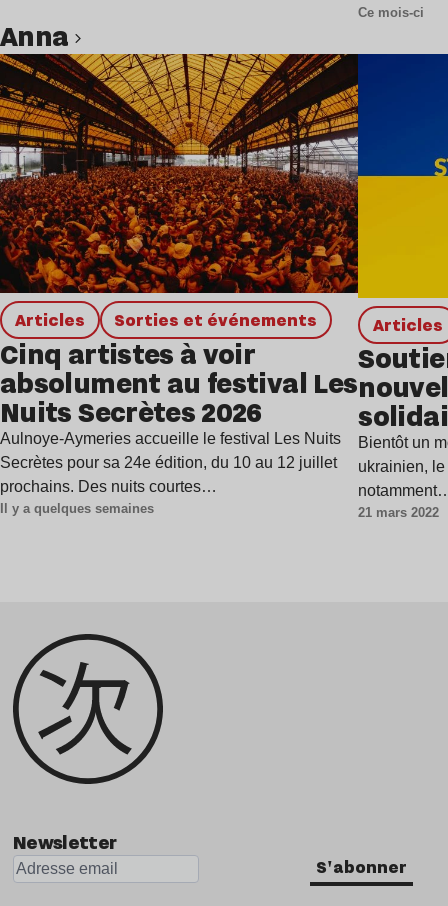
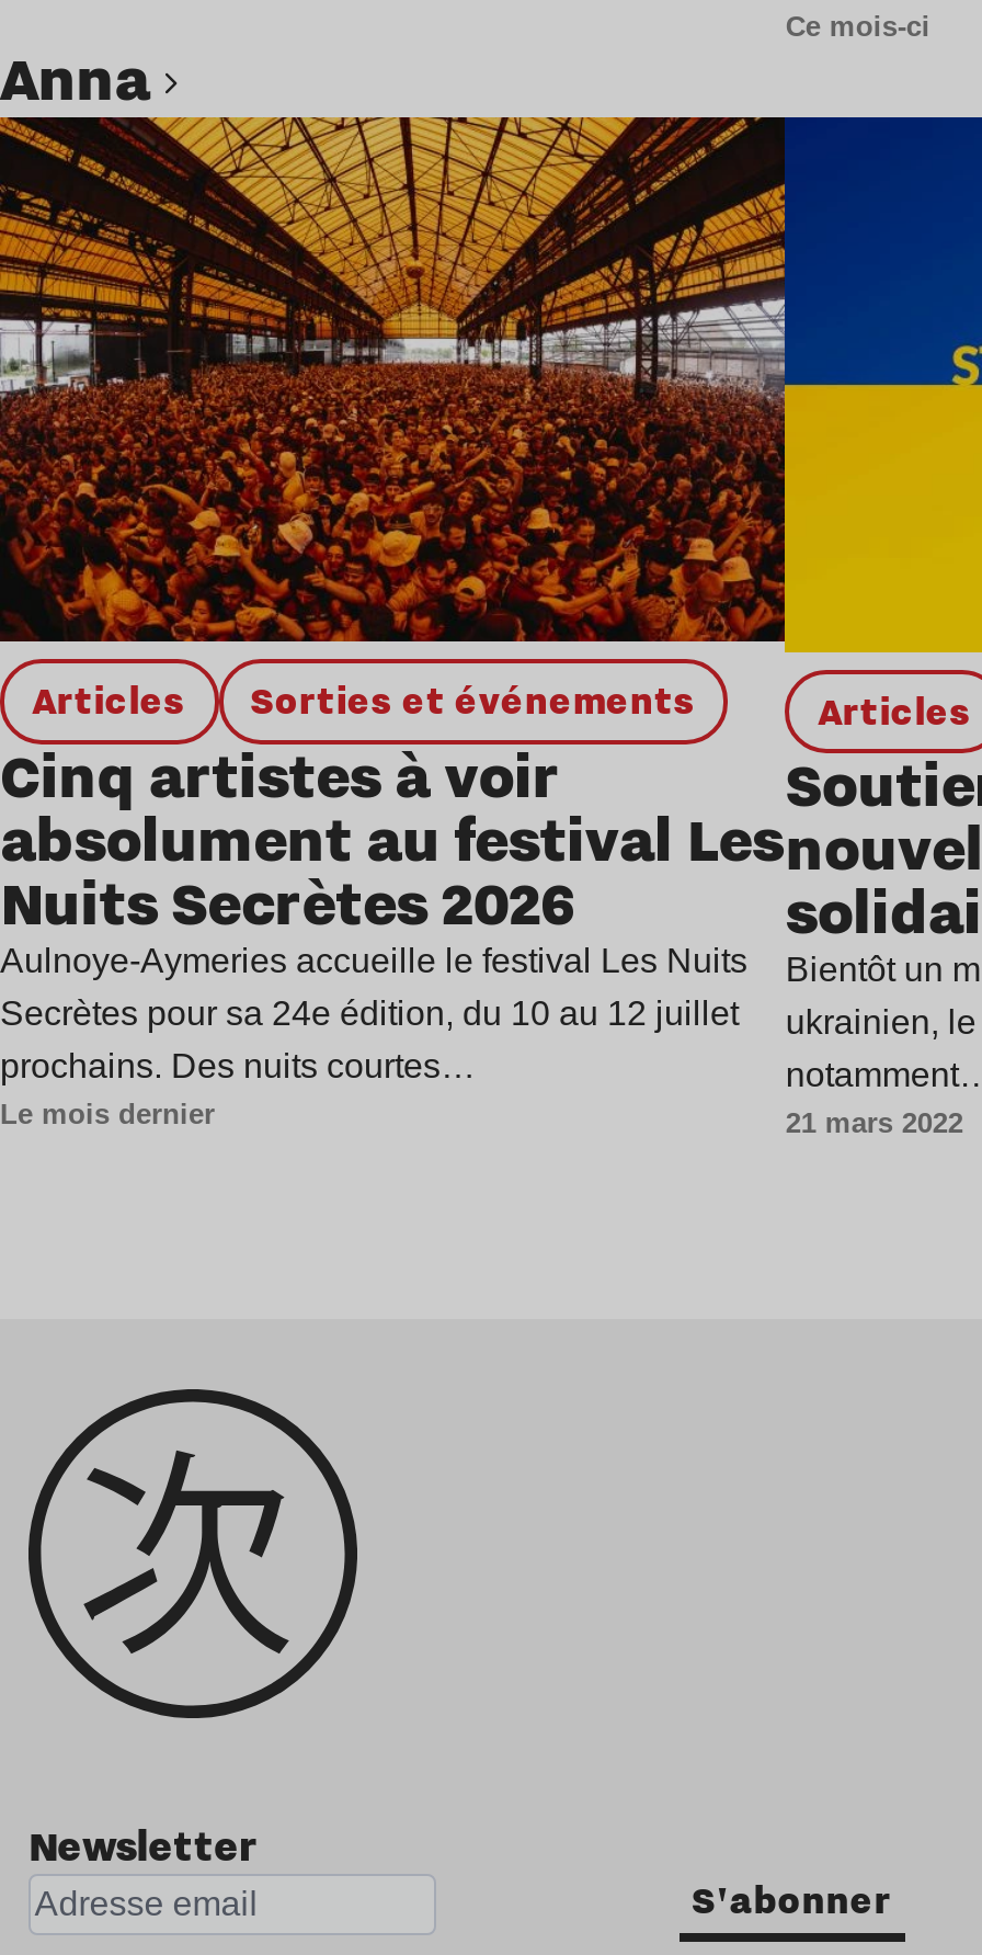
[0,501,154,516] Il y a quelques semaines -> [0,1097,215,1130] Le mois dernier

